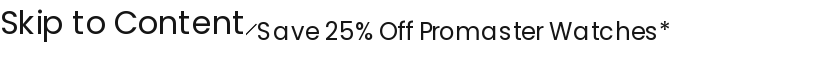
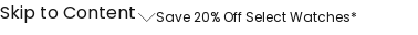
[257,14,671,48] Save 25% Off Promaster Watches* -> [156,8,357,26] Save 20% Off Select Watches*

